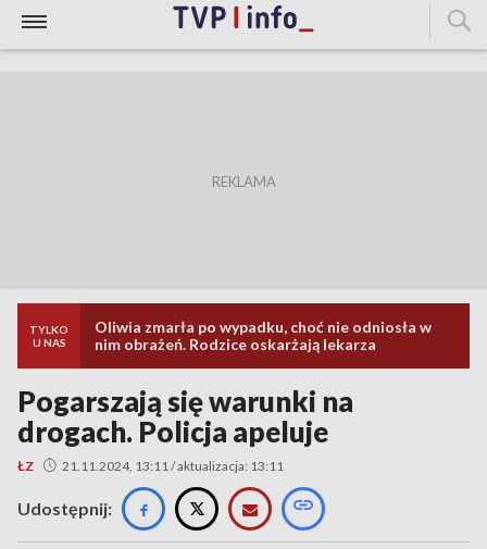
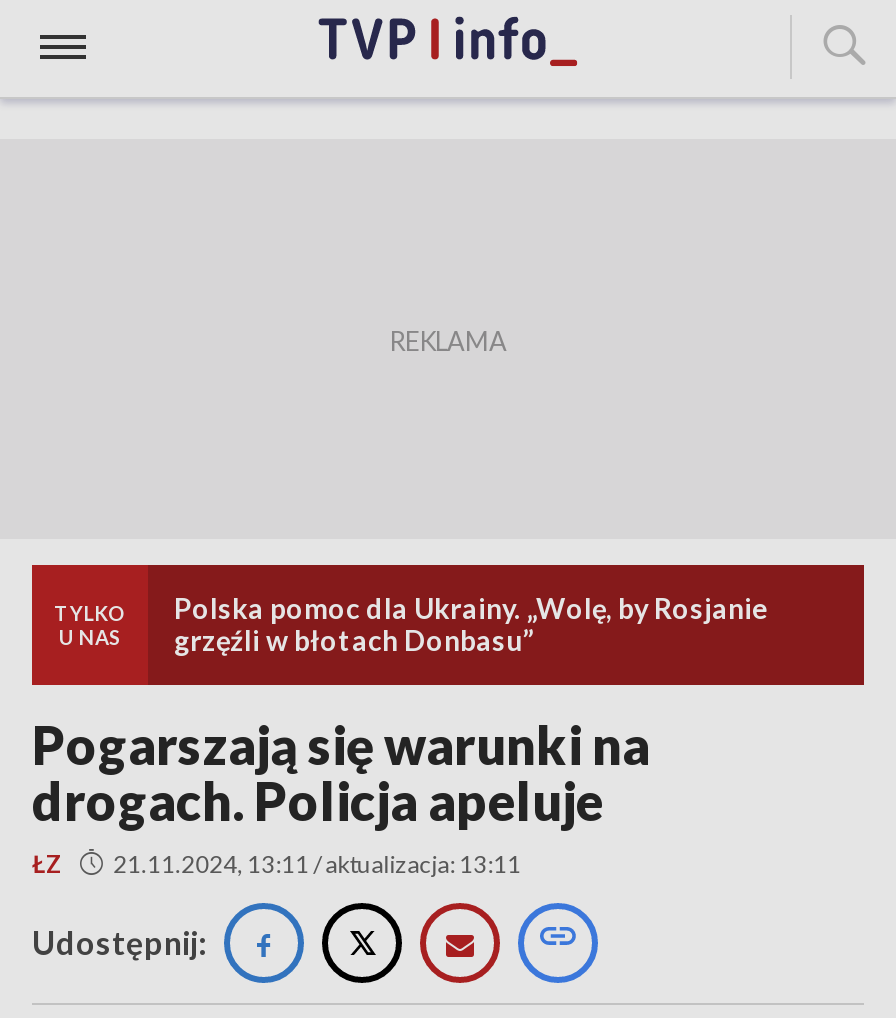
[95,317,432,353] Oliwia zmarła po wypadku, choć nie odniosła w | nim obrażeń. Rodzice oskarżają lekarza -> [174,591,768,657] Polska pomoc dla Ukrainy. „Wolę, by Rosjanie | grzęźli w błotach Donbasu”

